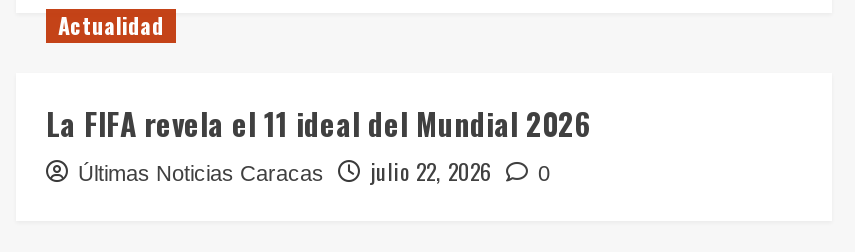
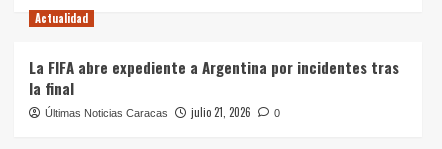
[46,101,590,145] La FIFA revela el 11 ideal del Mundial 2026 -> [29,56,399,99] La FIFA abre expediente a Argentina por incidentes tras | la final
[78,155,550,187] Últimas Noticias Caracas julio 22, 2026 0 -> [45,104,280,120] Últimas Noticias Caracas julio 21, 2026 0

